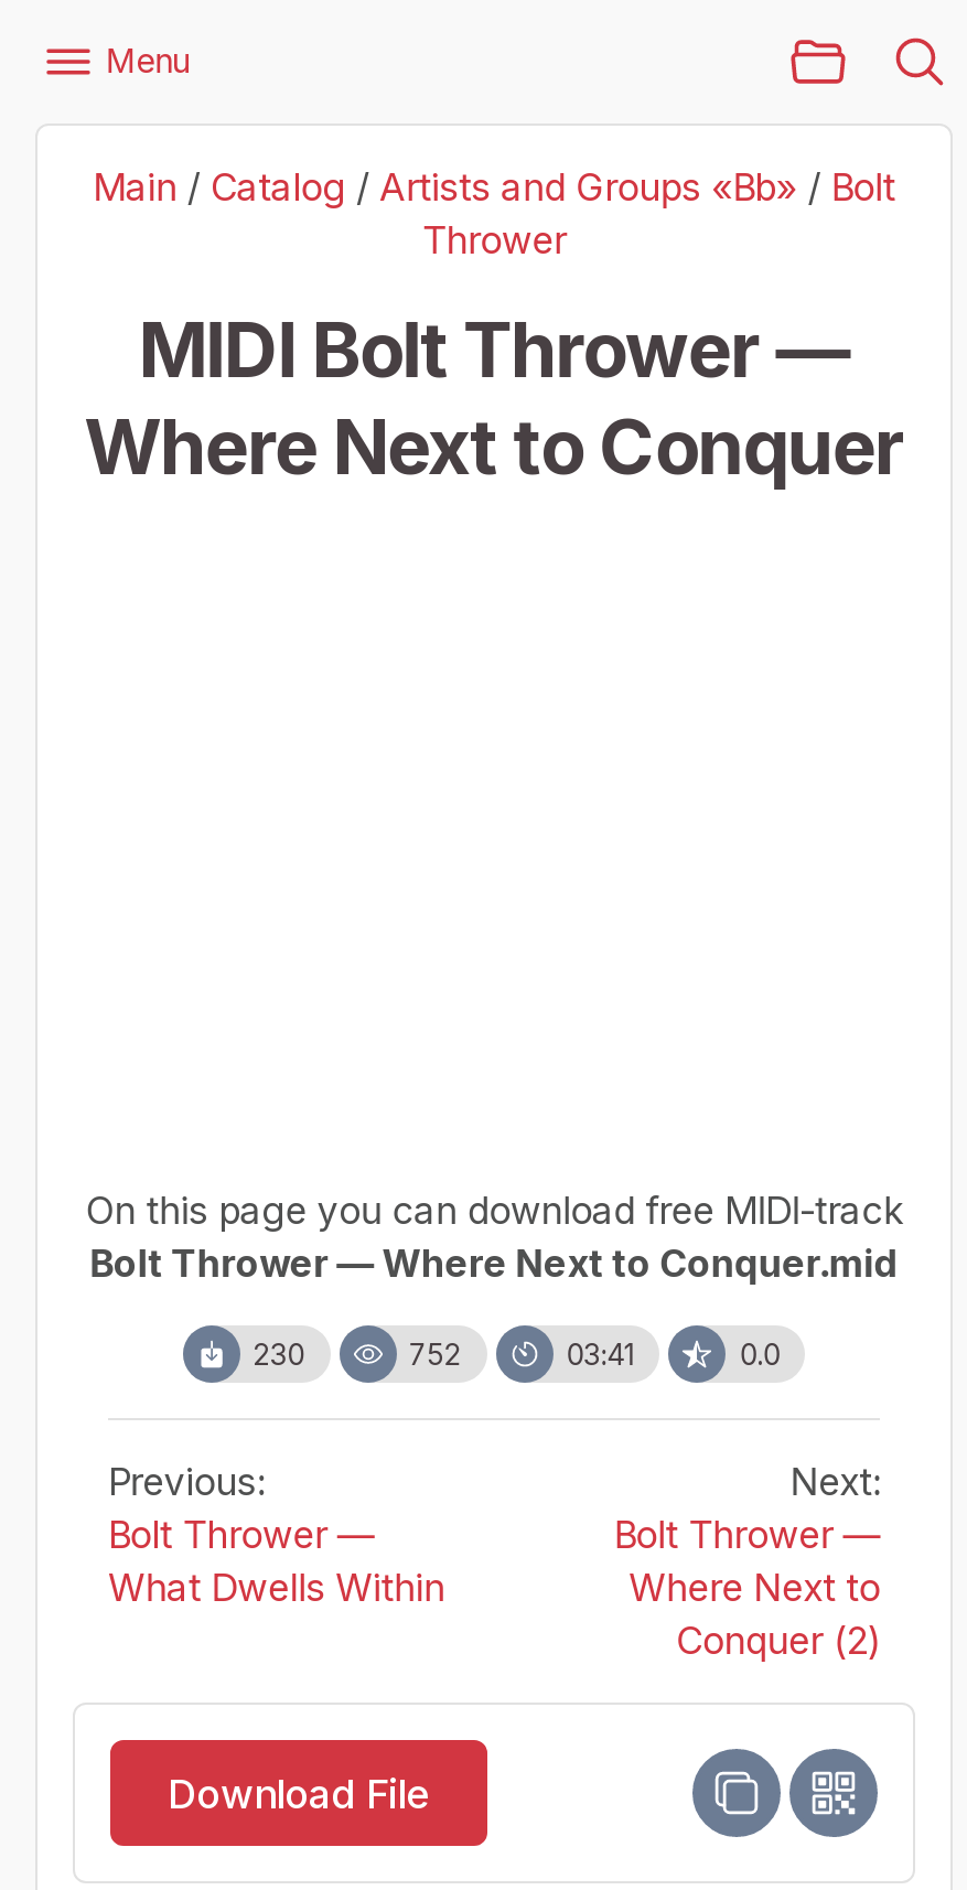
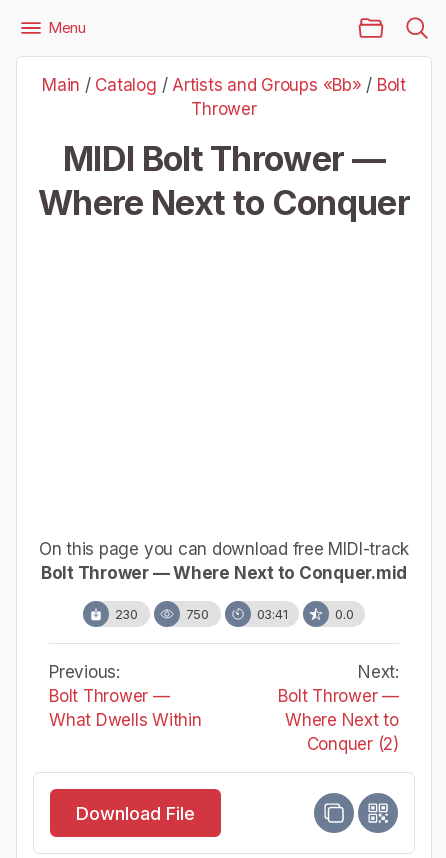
[409,1335,460,1371] 752 -> [186,605,209,621] 750

